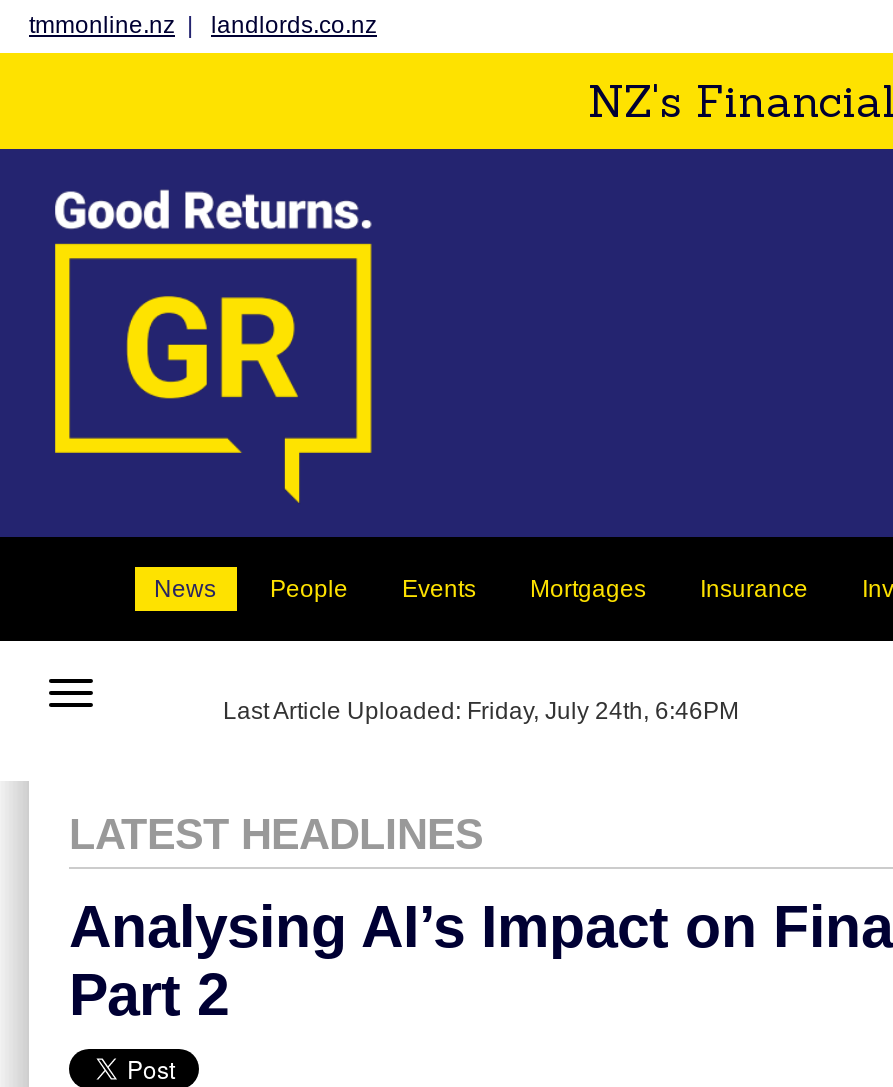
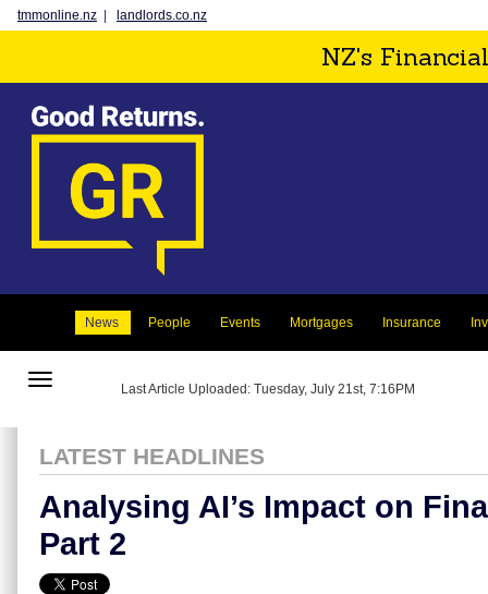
[223,697,739,725] Last Article Uploaded: Friday, July 24th, 6:46PM -> [121,381,415,397] Last Article Uploaded: Tuesday, July 21st, 7:16PM

